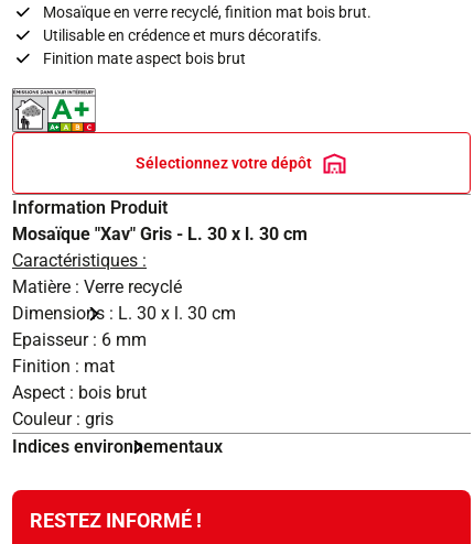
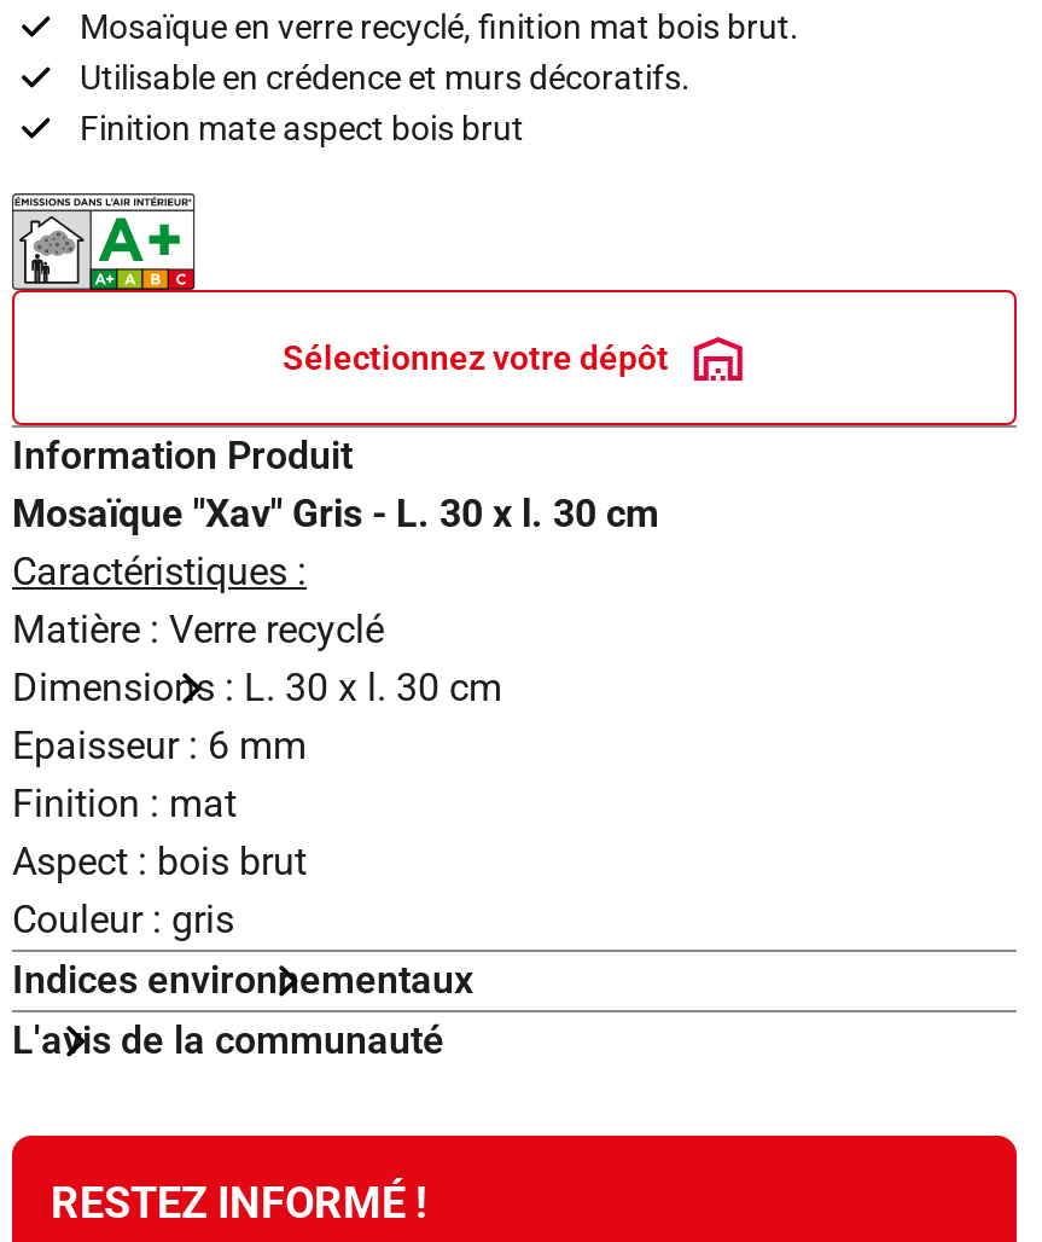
none -> [12,1018,444,1064] L'avis de la communauté

